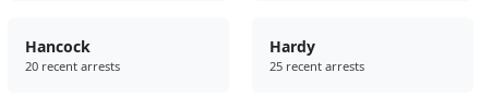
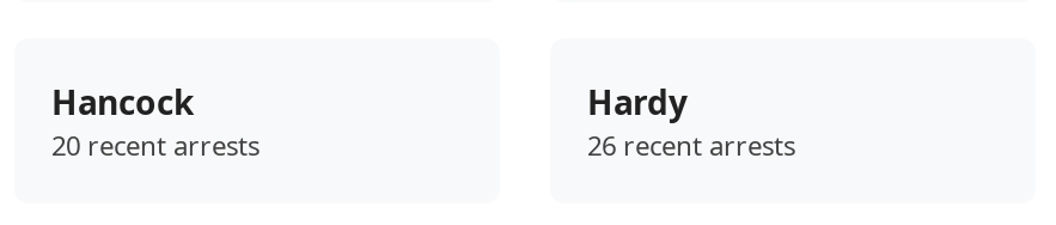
[269,58,364,74] 25 recent arrests -> [587,127,795,163] 26 recent arrests

